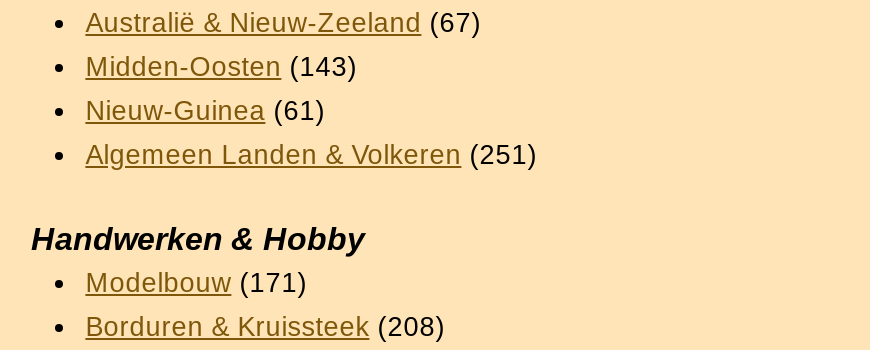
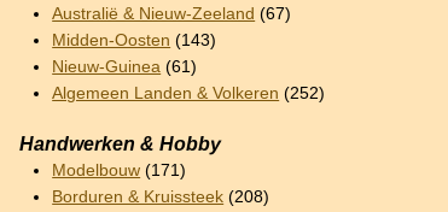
[85,139,537,169] Algemeen Landen & Volkeren (251) -> [52,84,325,102] Algemeen Landen & Volkeren (252)

